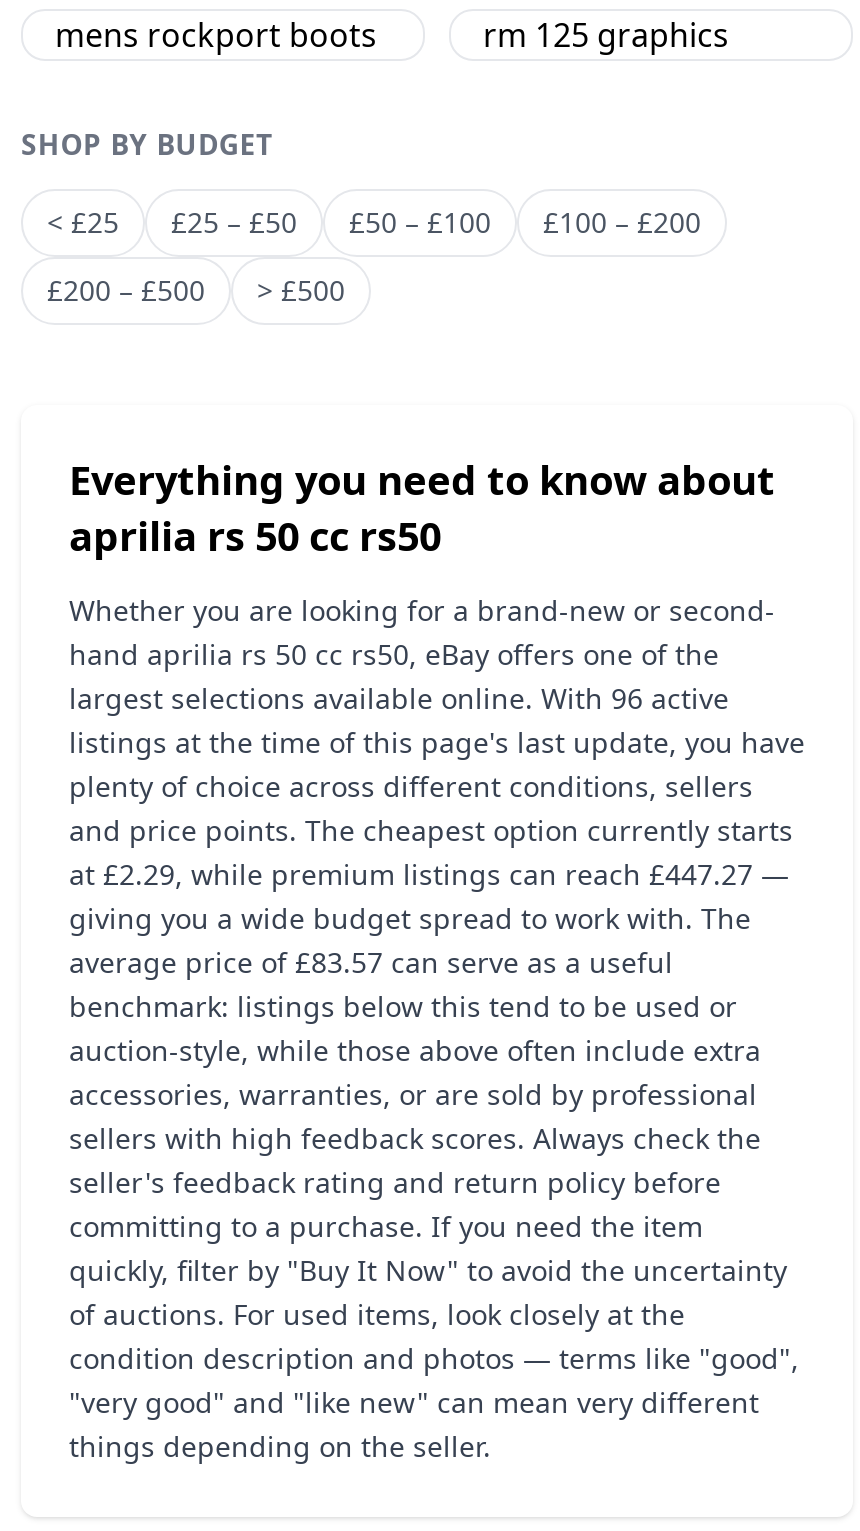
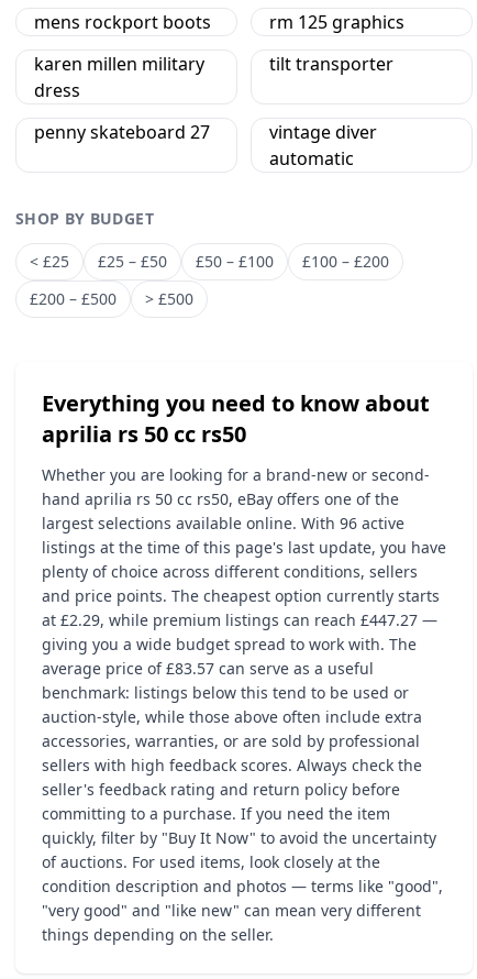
none -> [34,52,204,102] karen millen military | dress
none -> [34,52,393,170] tilt transporter | penny skateboard 27 | vintage diver | automatic

